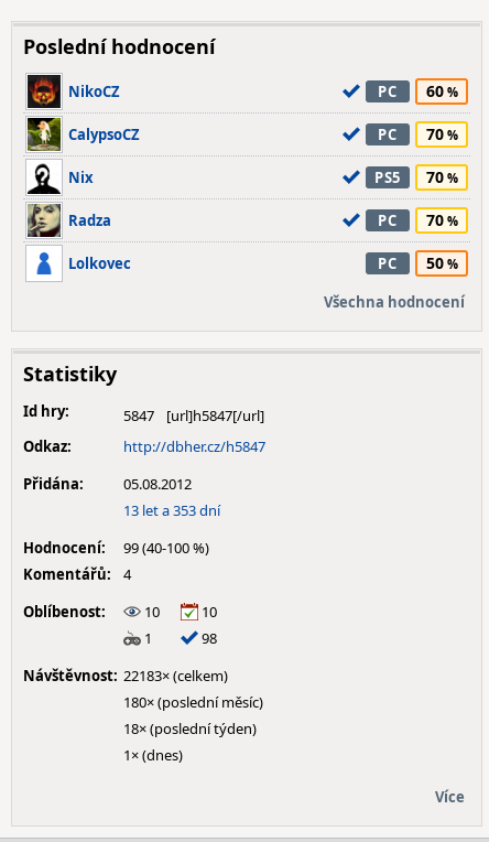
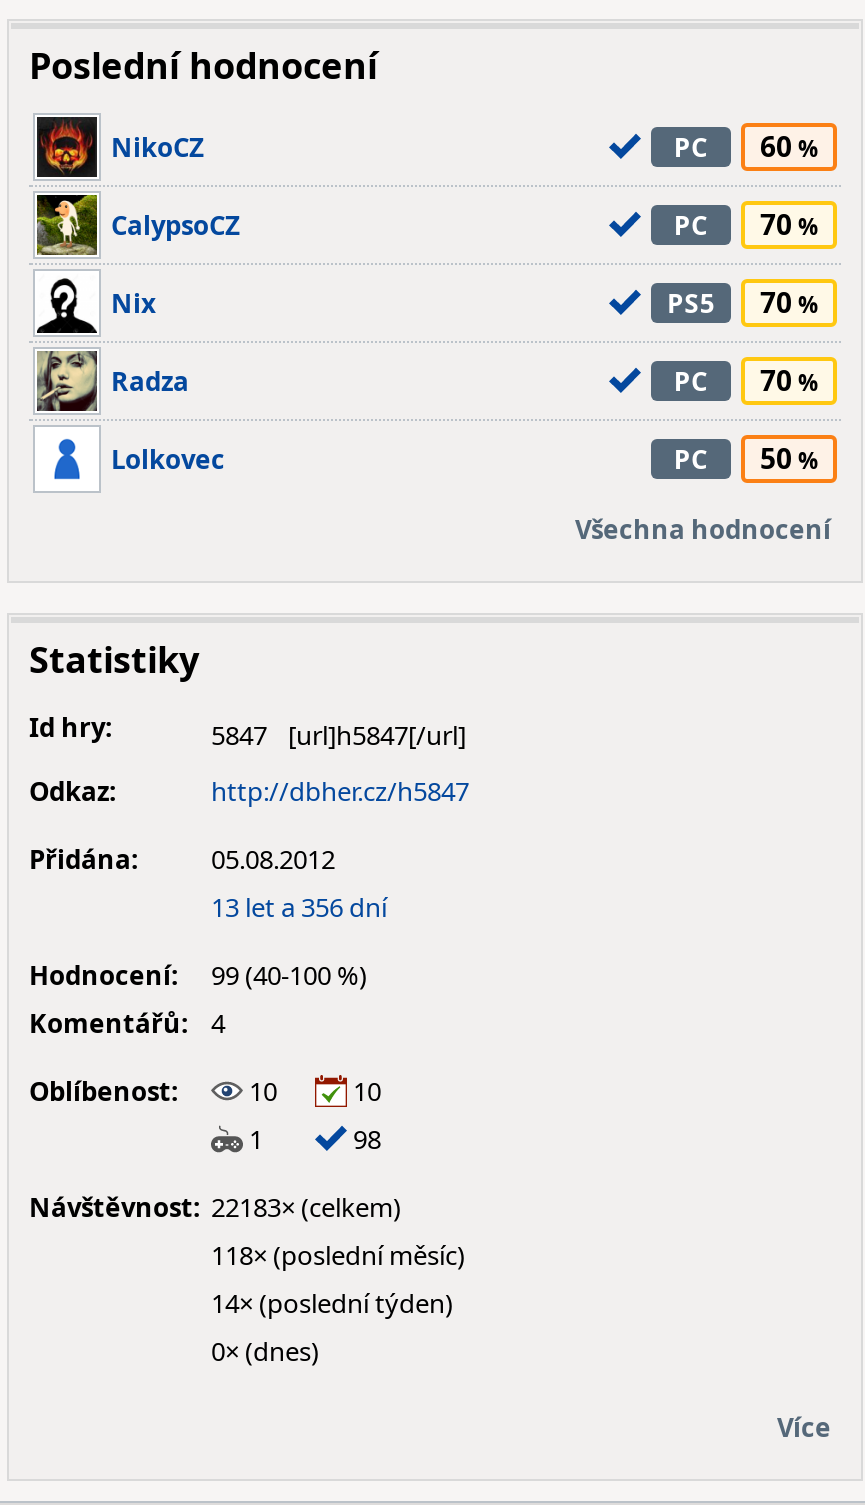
[123,500,220,520] 13 let a 353 dní -> [211,889,387,925] 13 let a 356 dní
[123,692,263,712] 180× (poslední měsíc) -> [211,1237,465,1273] 118× (poslední měsíc)
[123,719,257,738] 18× (poslední týden) -> [211,1285,453,1321] 14× (poslední týden)
[123,745,183,765] 1× (dnes) -> [211,1333,319,1369] 0× (dnes)

